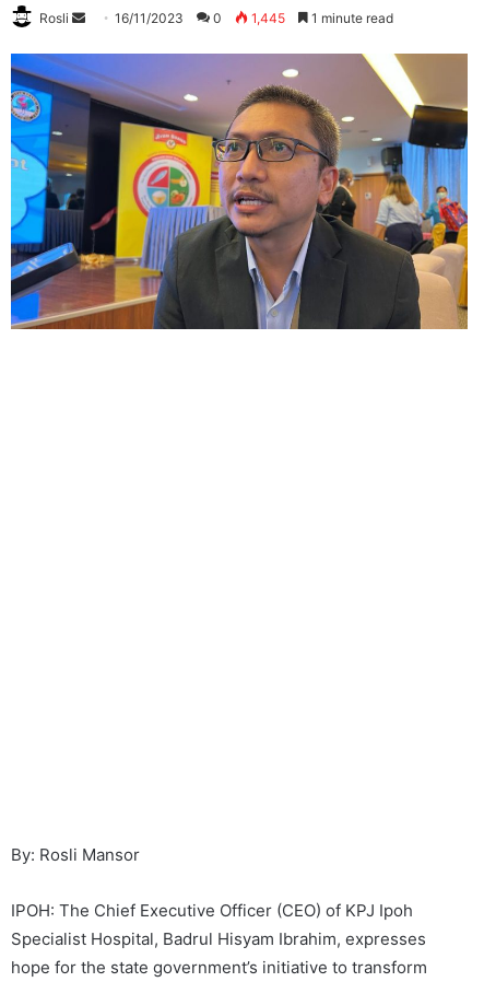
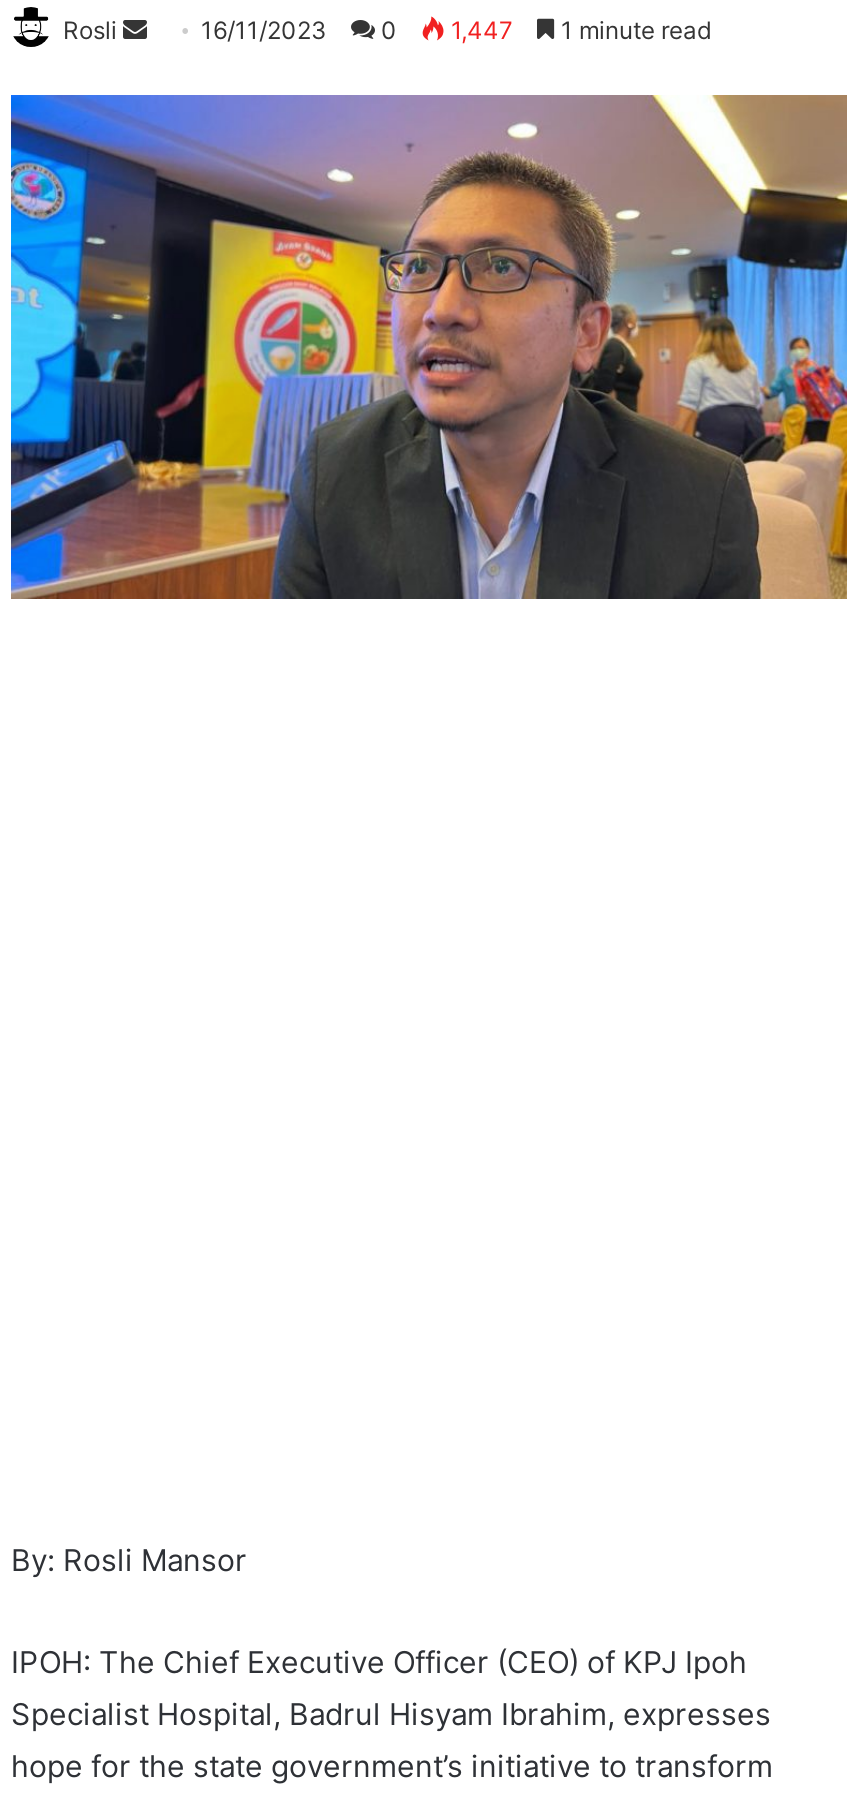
[248,10,285,26] 1,445 -> [445,15,513,45] 1,447

